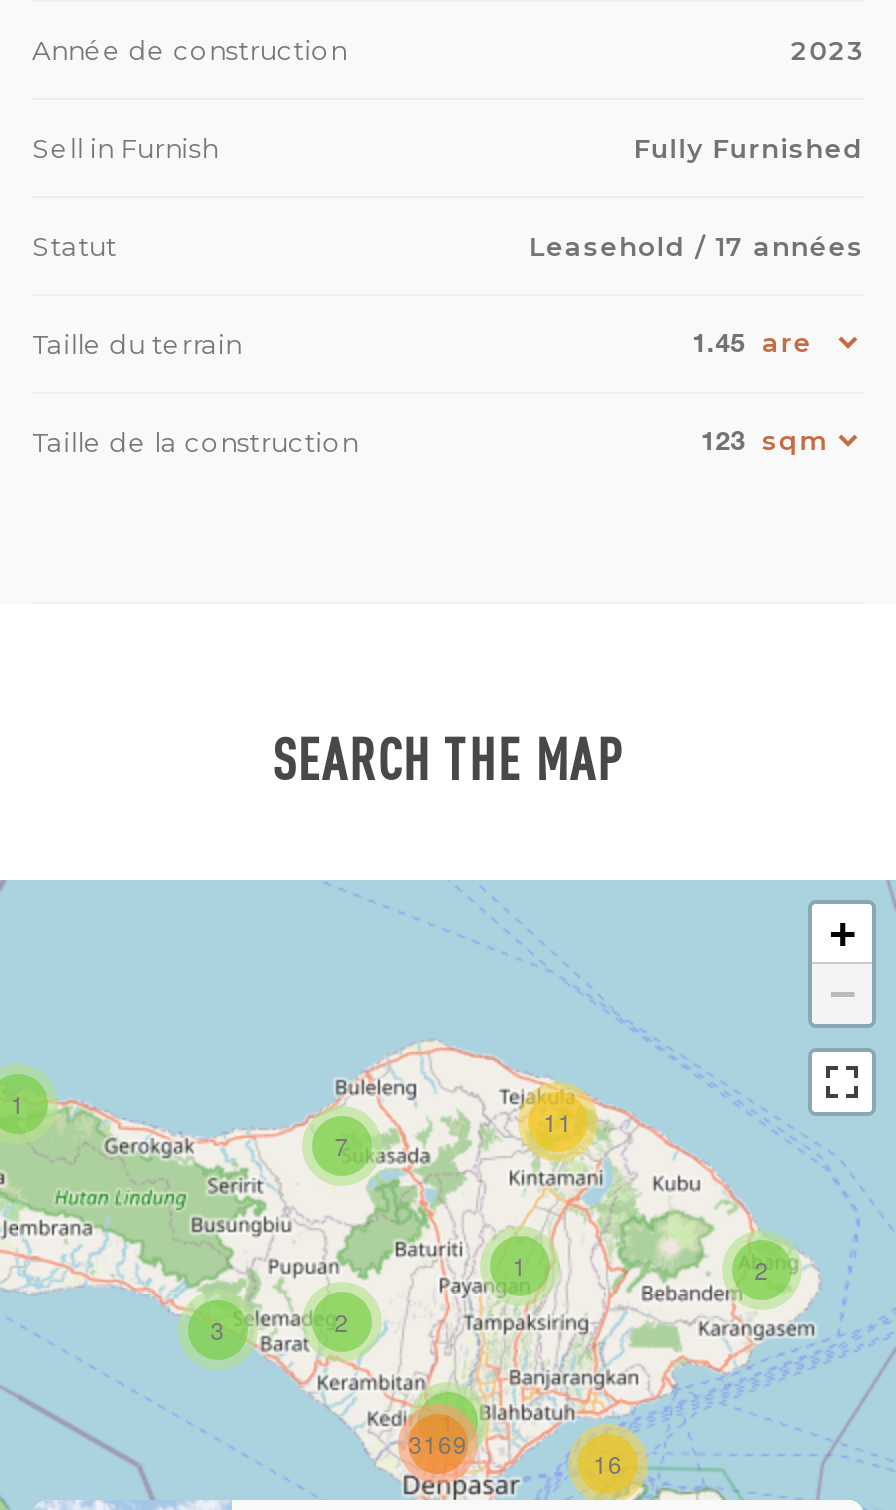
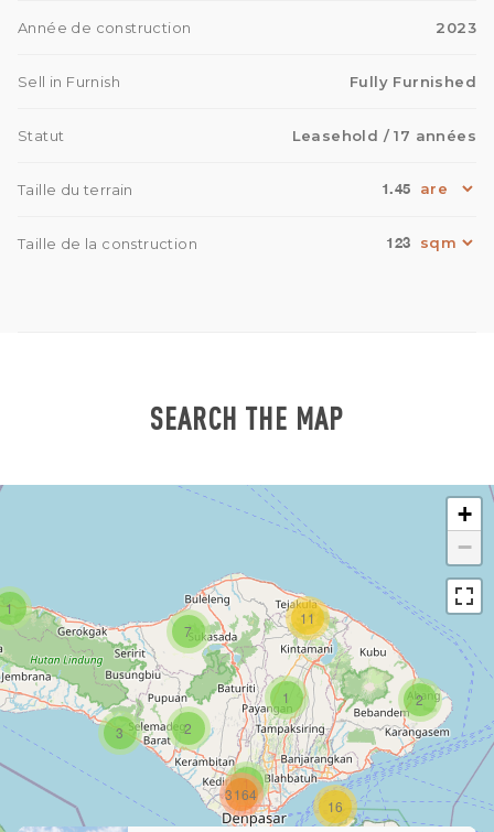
[408,1426,468,1460] 3169 -> [225,784,258,803] 3164

